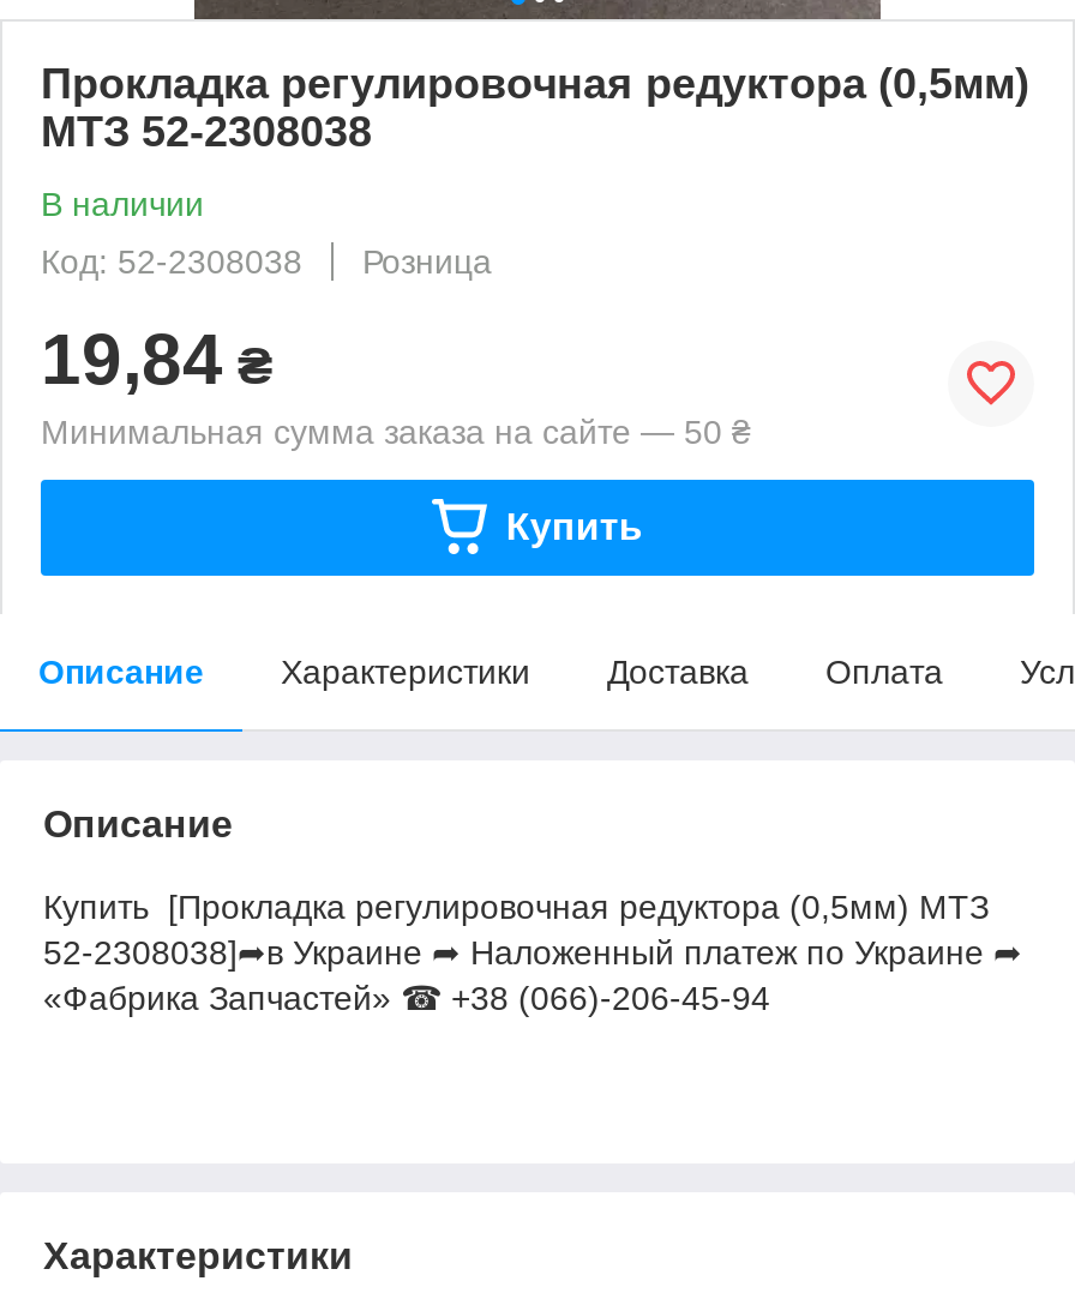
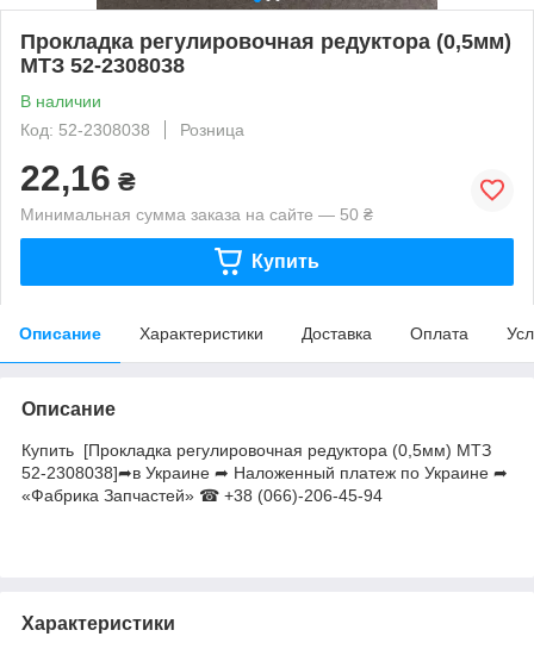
[41,319,274,398] 19,84 ₴ -> [20,158,136,197] 22,16 ₴

